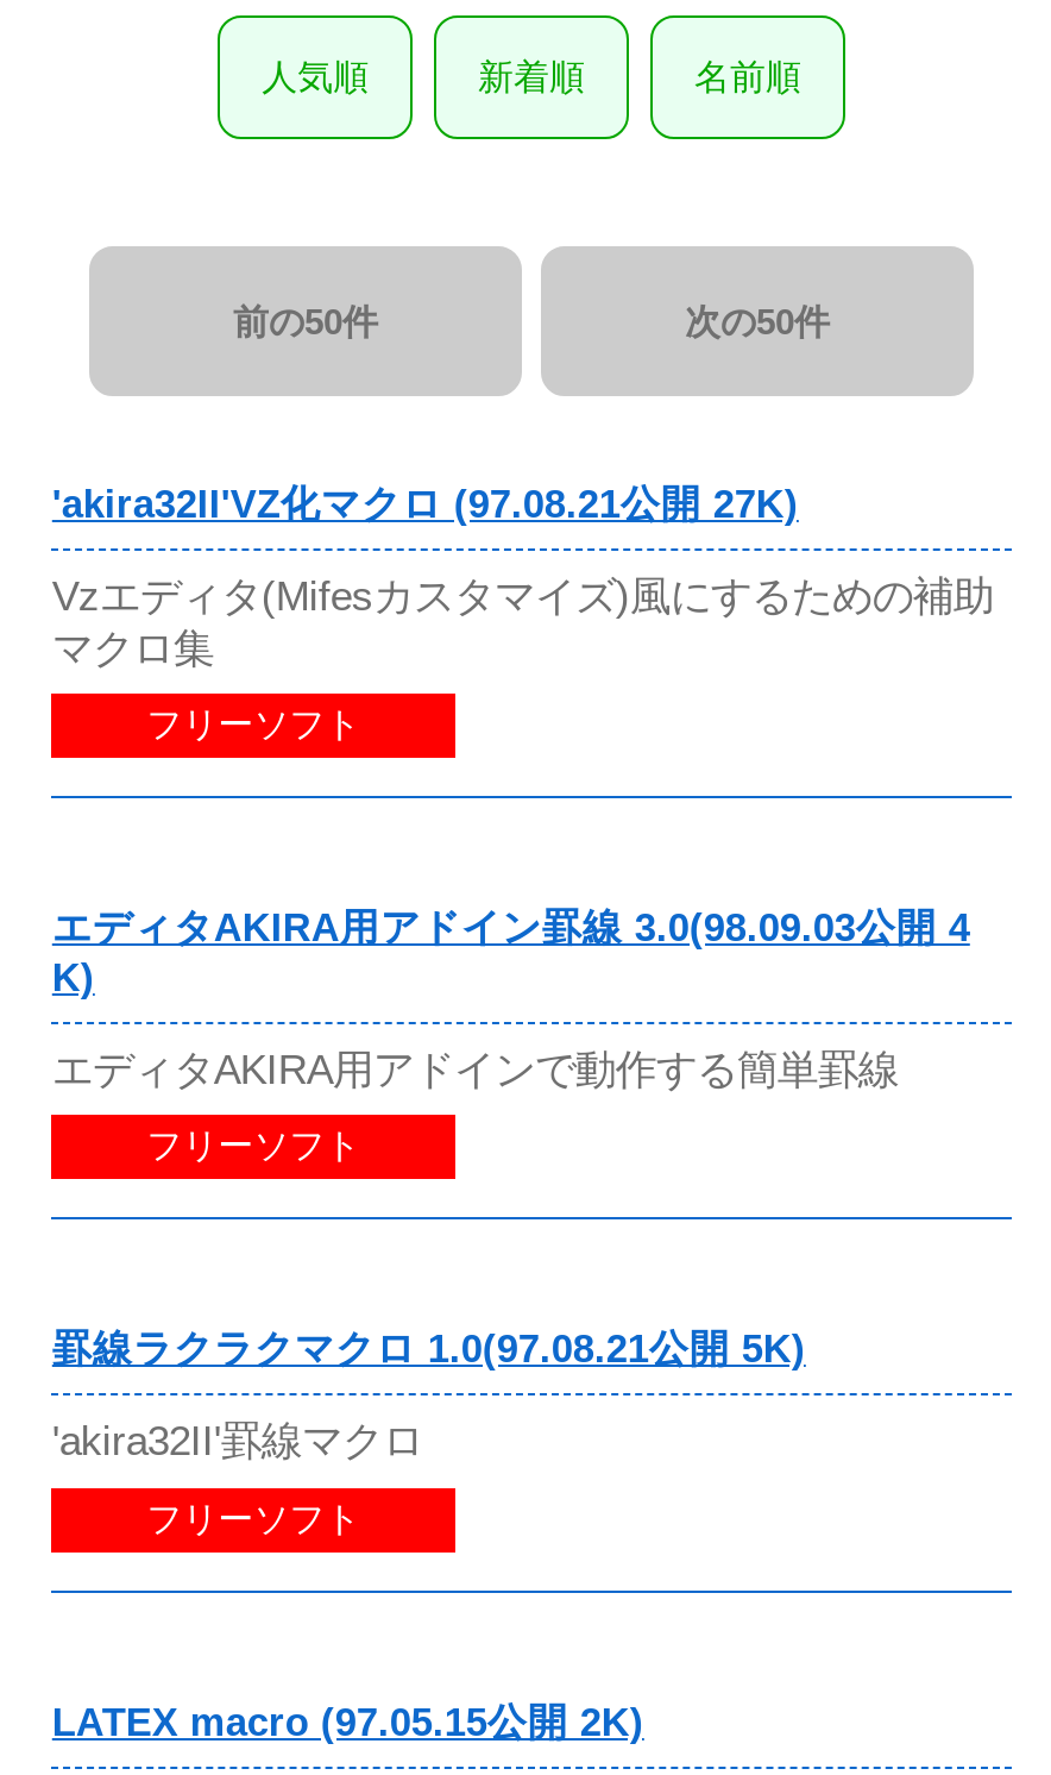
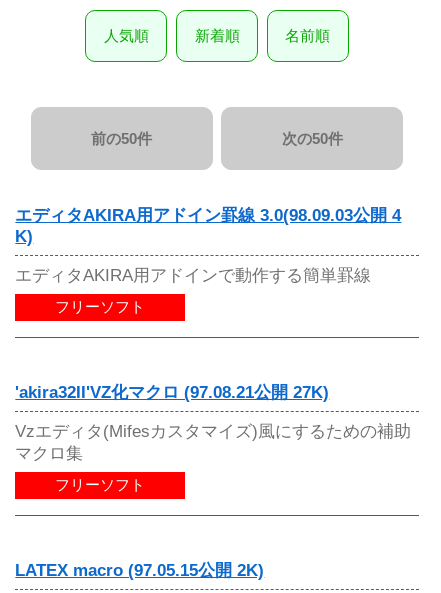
moved [52,481,799,527] -> [15,383,329,402]: 'akira32II'VZ化マクロ (97.08.21公開 27K)
moved [52,572,994,672] -> [15,421,411,463]: Vzエディタ(Mifesカスタマイズ)風にするための補助 | マクロ集
[146,705,360,744] フリーソフト -> none
moved [52,906,970,1165] -> [15,206,401,315]: エディタAKIRA用アドイン罫線 3.0(98.09.03公開 4 | K) | エディタAKIRA用アドインで動作する簡単罫線 | フリーソフト
[52,1327,806,1372] 罫線ラクラクマクロ 1.0(97.08.21公開 5K) -> none
[52,1418,423,1466] 'akira32II'罫線マクロ -> none

